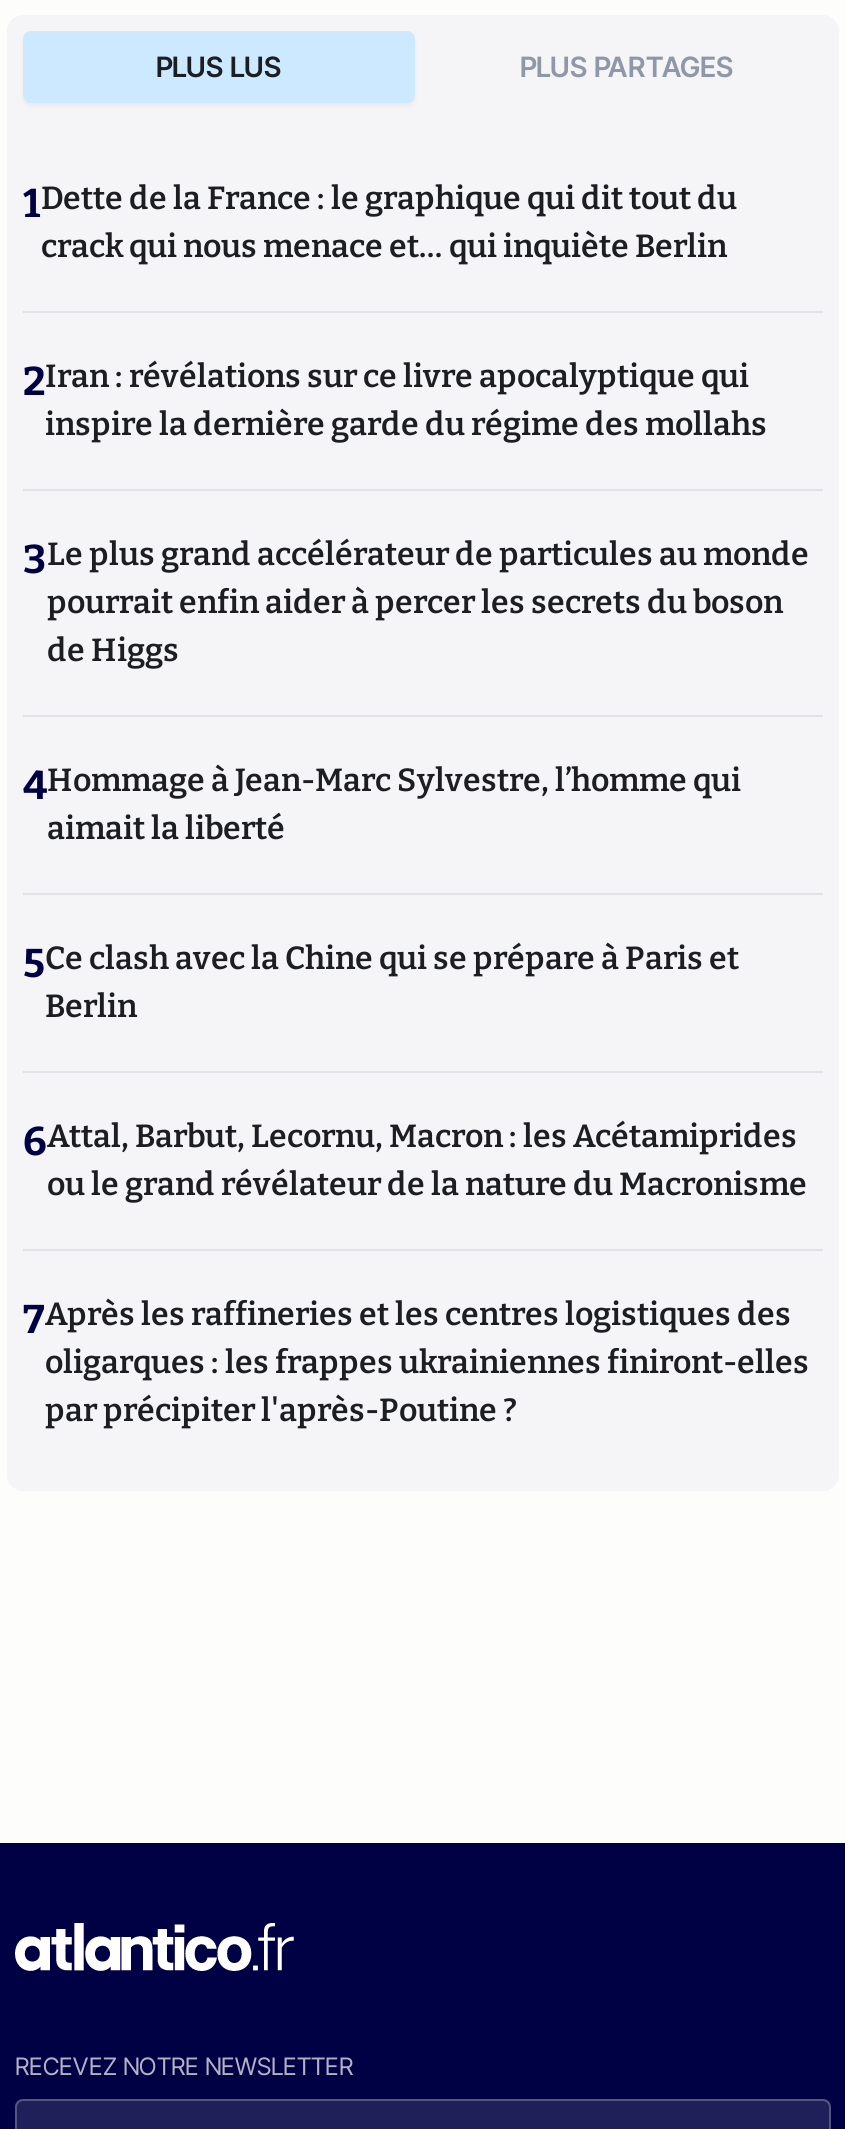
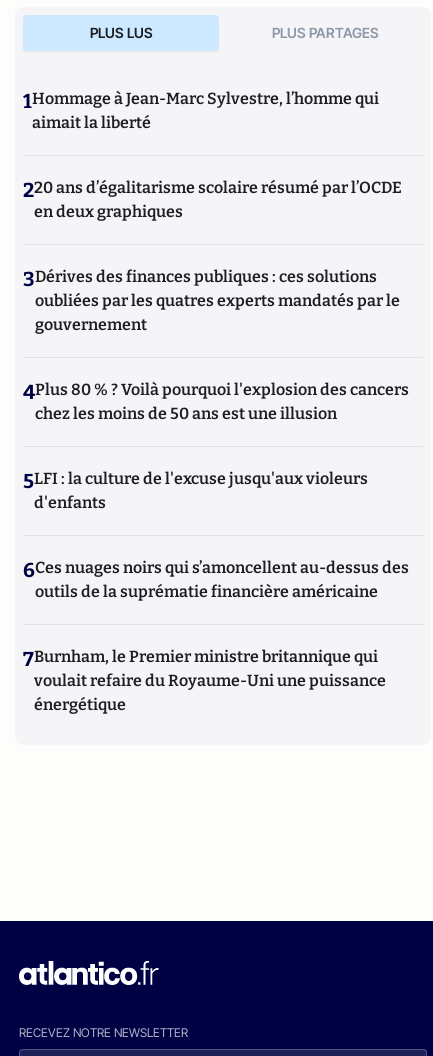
[23,179,809,809] 1Dette de la France : le graphique qui dit tout du | crack qui nous menace et… qui inquiète Berlin | 2Iran : révélations sur ce livre apocalyptique qui | inspire la dernière garde du régime des mollahs | 3Le plus grand accélérateur de particules au monde | pourrait enfin aider à percer les secrets du boson | de Higgs | 4Hommage à Jean-Marc Sylvestre, l’homme qui -> [23,89,379,113] 1Hommage à Jean-Marc Sylvestre, l’homme qui
moved [47,809,285,847] -> [32,113,151,132]: aimait la liberté
[23,939,809,1429] 5Ce clash avec la Chine qui se prépare à Paris et | Berlin | 6Attal, Barbut, Lecornu, Macron : les Acétamiprides | ou le grand révélateur de la nature du Macronisme | 7Après les raffineries et les centres logistiques des | oligarques : les frappes ukrainiennes finiront-elles | par précipiter l'après-Poutine ? -> [23,178,409,714] 220 ans d’égalitarisme scolaire résumé par l’OCDE | en deux graphiques | 3Dérives des finances publiques : ces solutions | oubliées par les quatres experts mandatés par le | gouvernement | 4Plus 80 % ? Voilà pourquoi l'explosion des cancers | chez les moins de 50 ans est une illusion | 5LFI : la culture de l'excuse jusqu'aux violeurs | d'enfants | 6Ces nuages noirs qui s’amoncellent au-dessus des | outils de la suprématie financière américaine | 7Burnham, le Premier ministre britannique qui | voulait refaire du Royaume-Uni une puissance | énergétique

